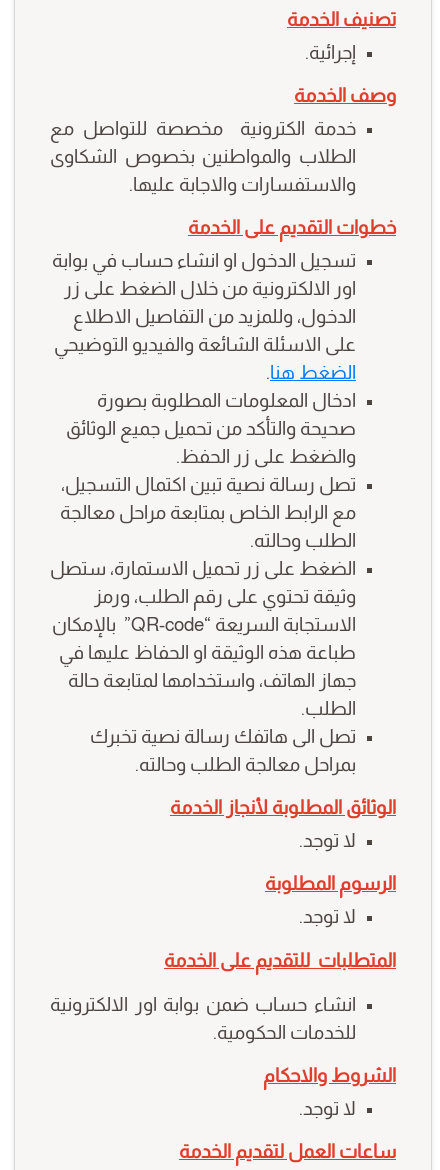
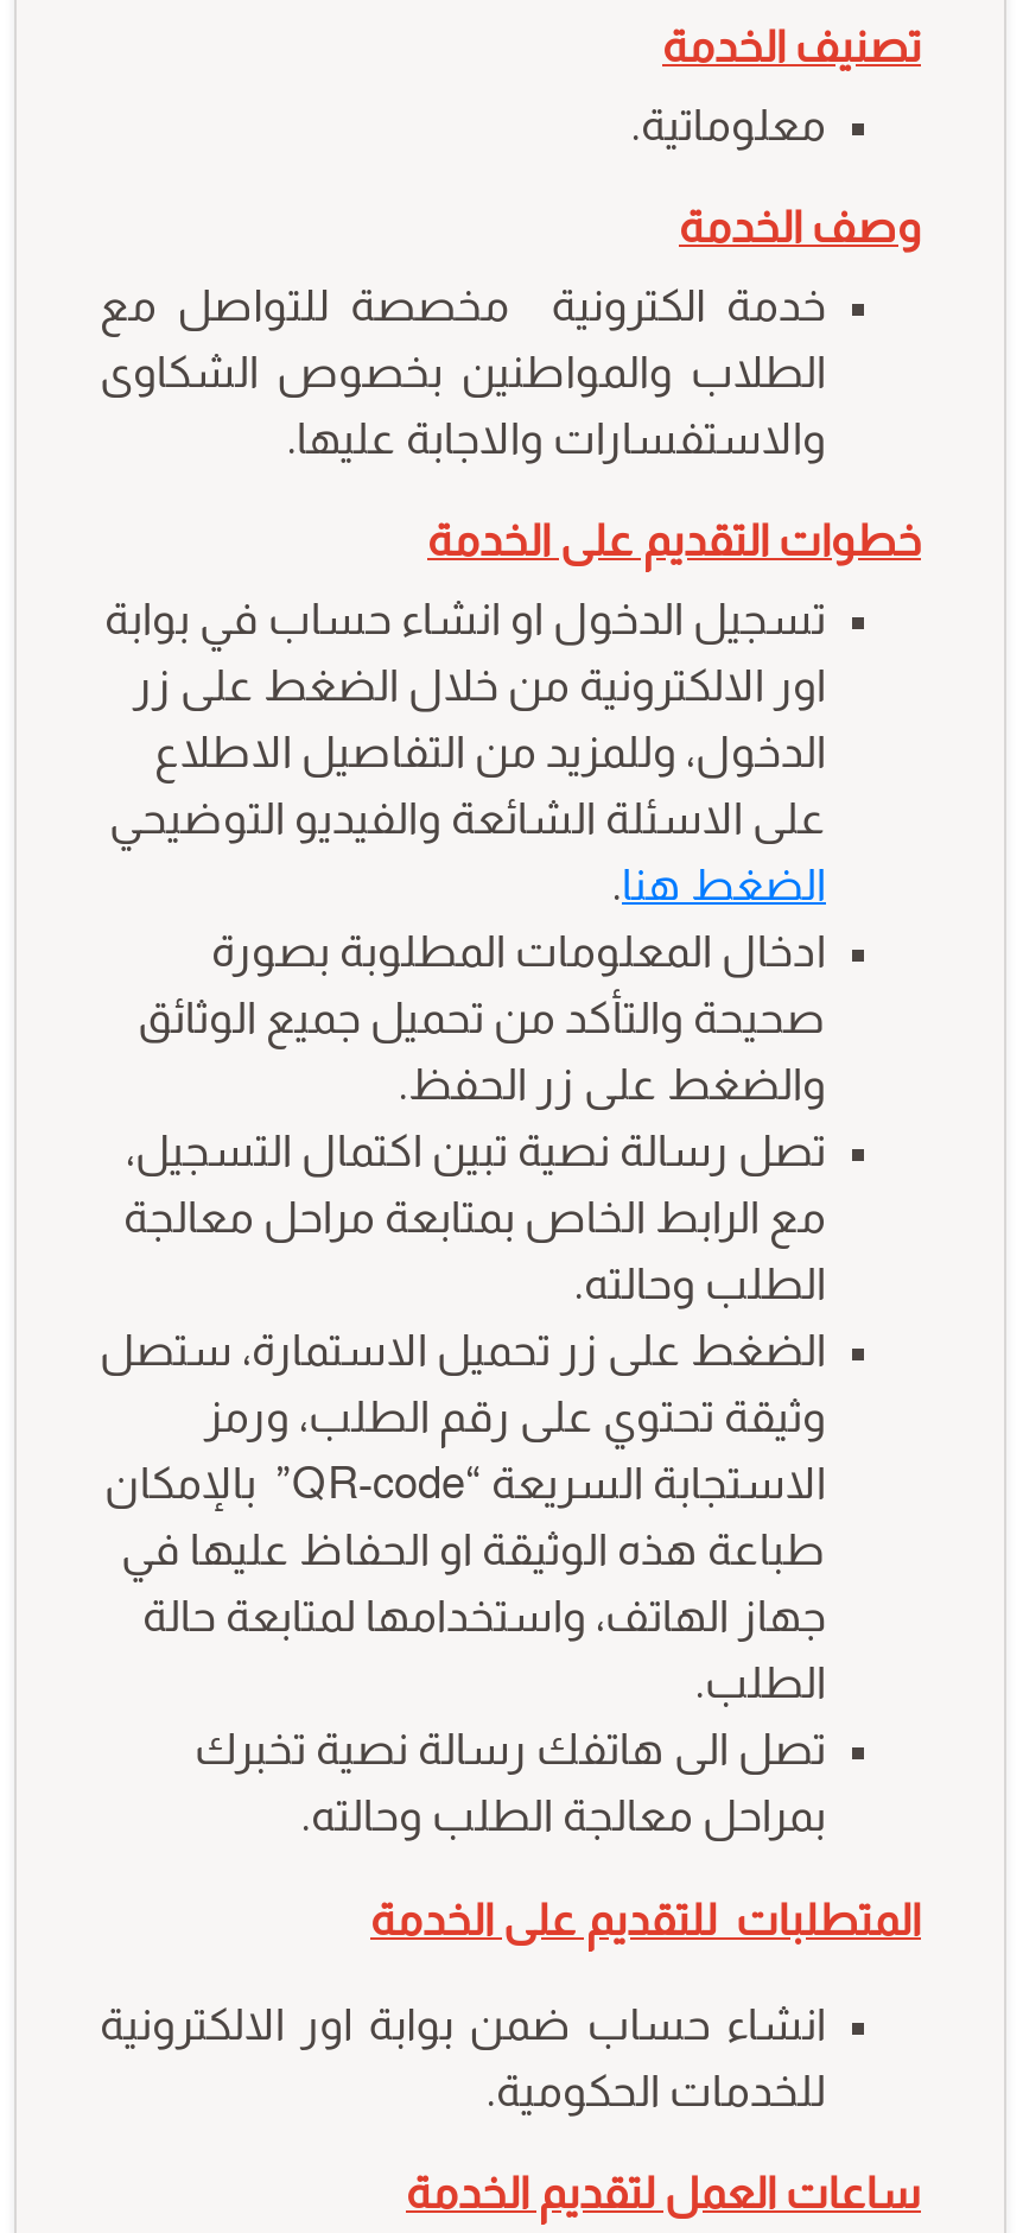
[305,42,356,63] إجرائية. -> [631,100,826,150] معلوماتية.
[170,797,396,927] الوثائق المطلوبة لأنجاز الخدمة | لا توجد. | الرسوم المطلوبة | لا توجد. -> none
[263,1065,396,1119] الشروط والاحكام | لا توجد. -> none

